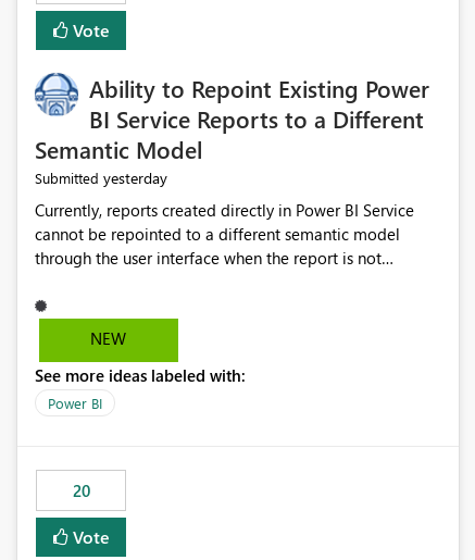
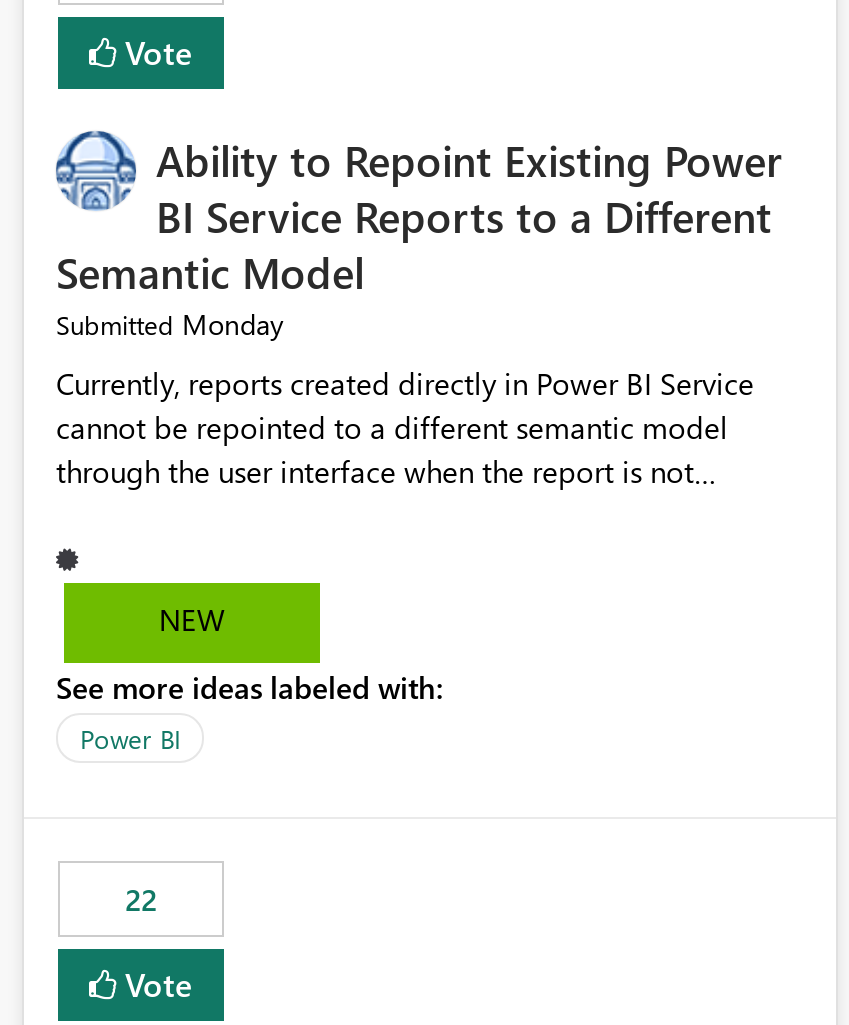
[35,168,167,189] Submitted yesterday -> [56,306,284,344] Submitted Monday
[72,480,90,502] 20 -> [125,880,157,920] 22

